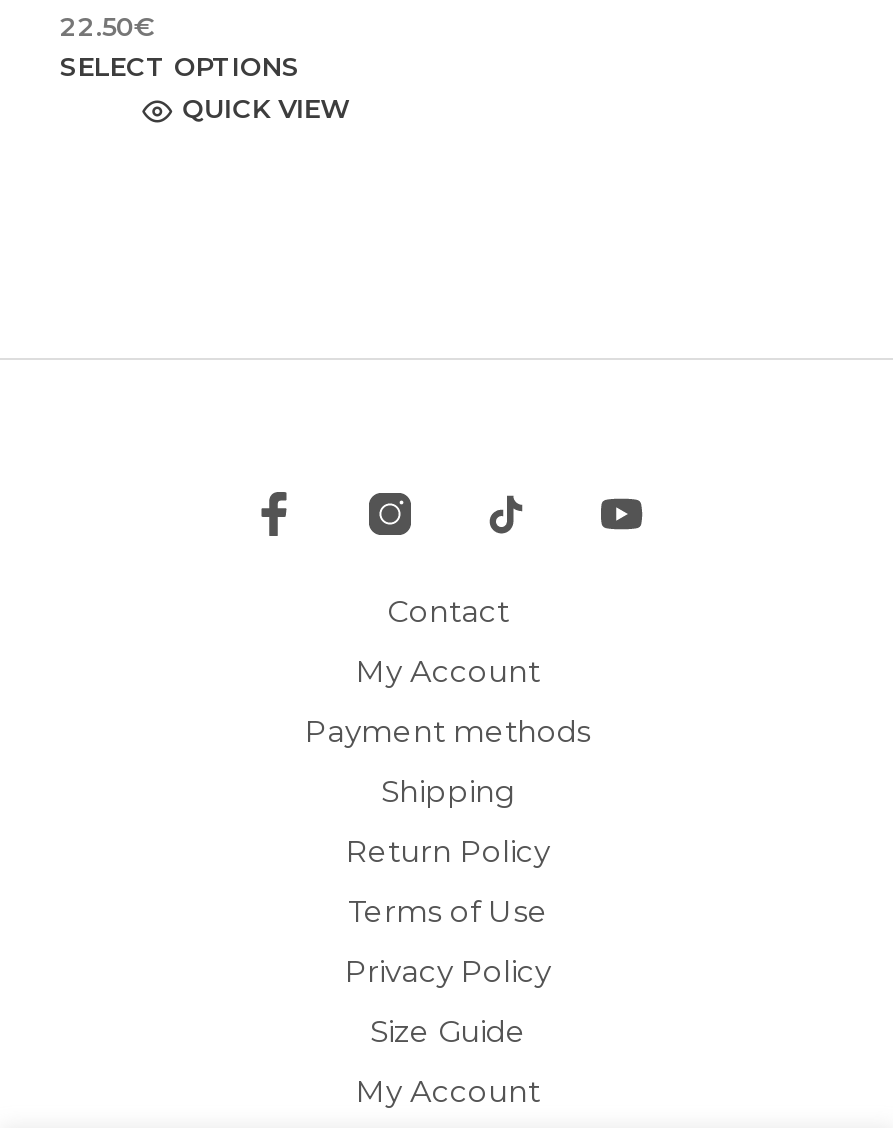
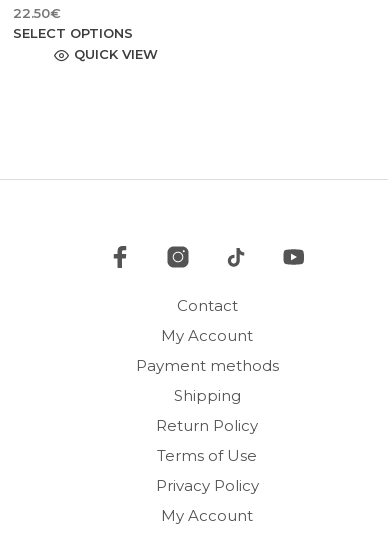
[370,1012,526,1050] Size Guide -> none

